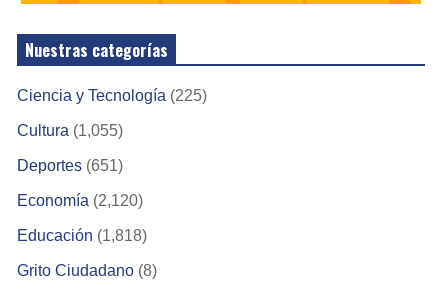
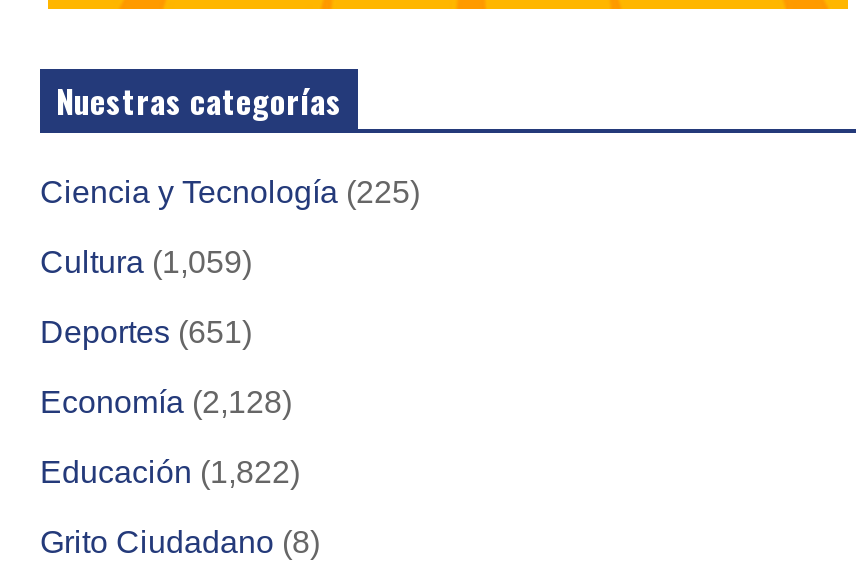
[17,122,123,139] Cultura (1,055) -> [40,244,252,278] Cultura (1,059)
[17,192,143,209] Economía (2,120) -> [40,384,292,418] Economía (2,128)
[17,227,147,244] Educación (1,818) -> [40,454,300,488] Educación (1,822)

